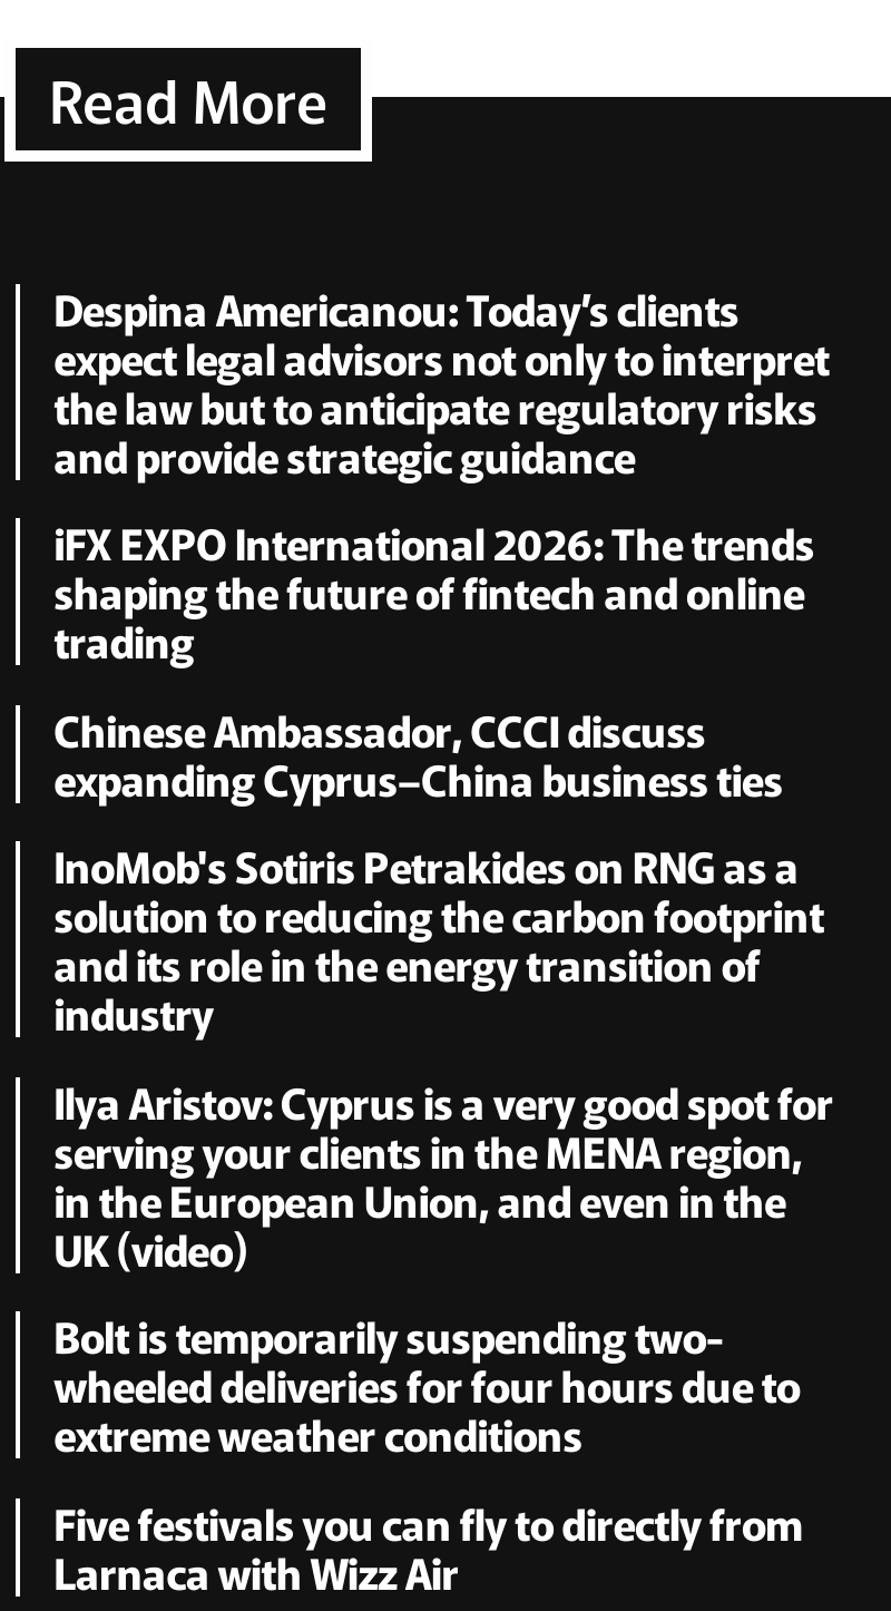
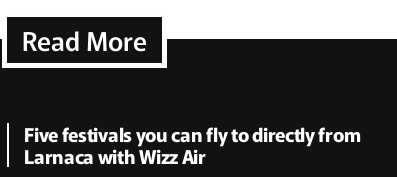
[54,277,833,1463] Despina Americanou: Today’s clients | expect legal advisors not only to interpret | the law but to anticipate regulatory risks | and provide strategic guidance | iFX EXPO International 2026: The trends | shaping the future of fintech and online | trading | Chinese Ambassador, CCCI discuss | expanding Cyprus–China business ties | InoMob's Sotiris Petrakides on RNG as a | solution to reducing the carbon footprint | and its role in the energy transition of | industry | Ilya Aristov: Cyprus is a very good spot for | serving your clients in the MENA region, | in the European Union, and even in the | UK (video) | Bolt is temporarily suspending two- | wheeled deliveries for four hours due to | extreme weather conditions -> none

